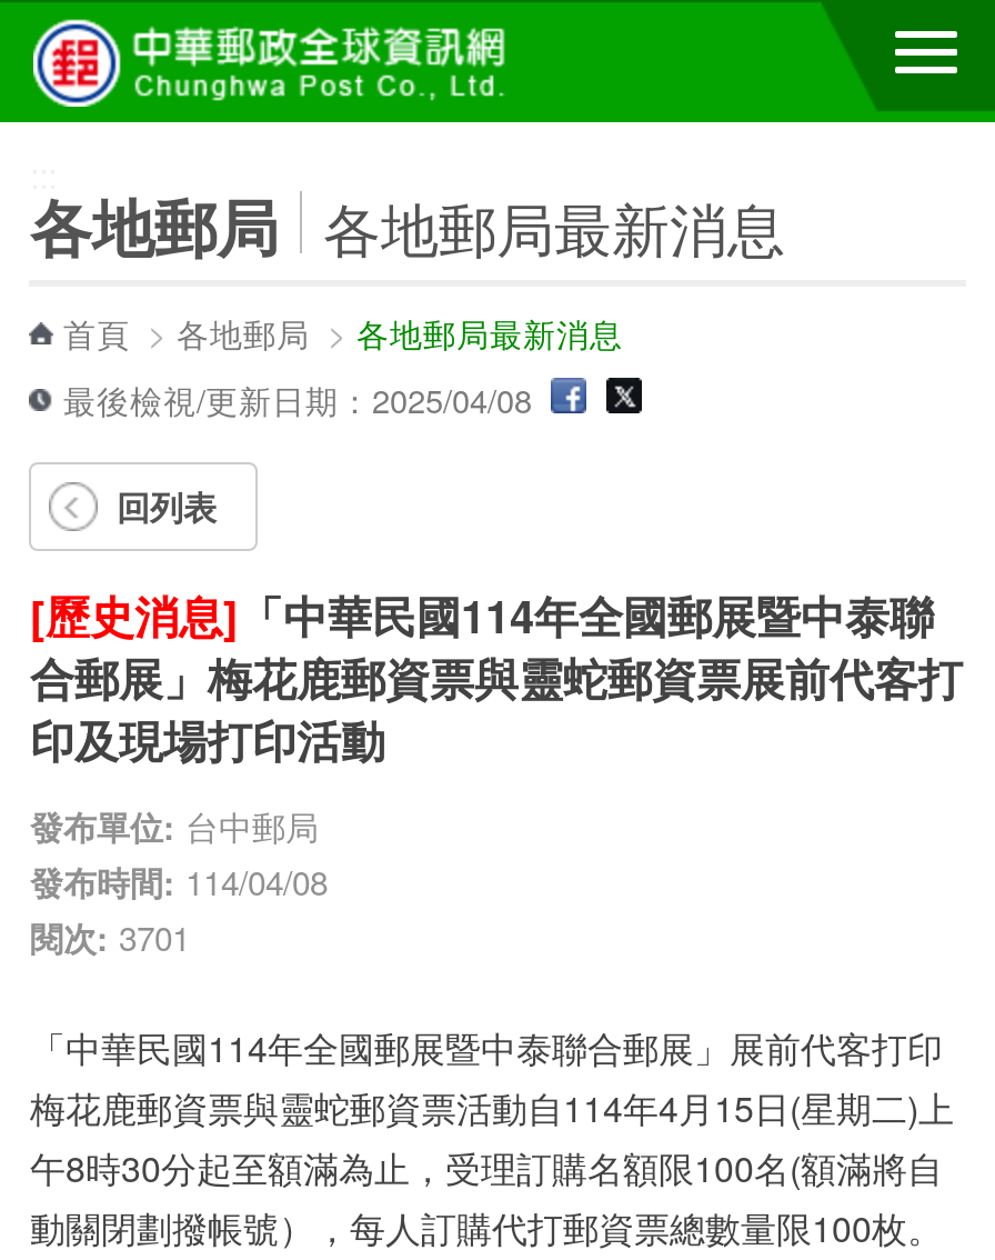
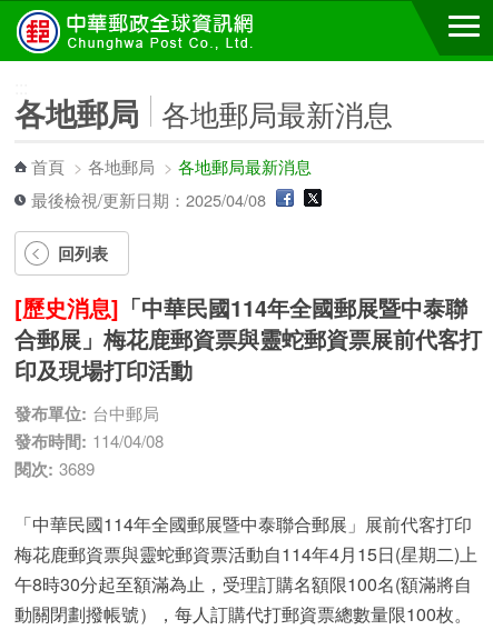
[30,913,190,962] 閱次: 3701 -> [15,457,95,481] 閱次: 3689

